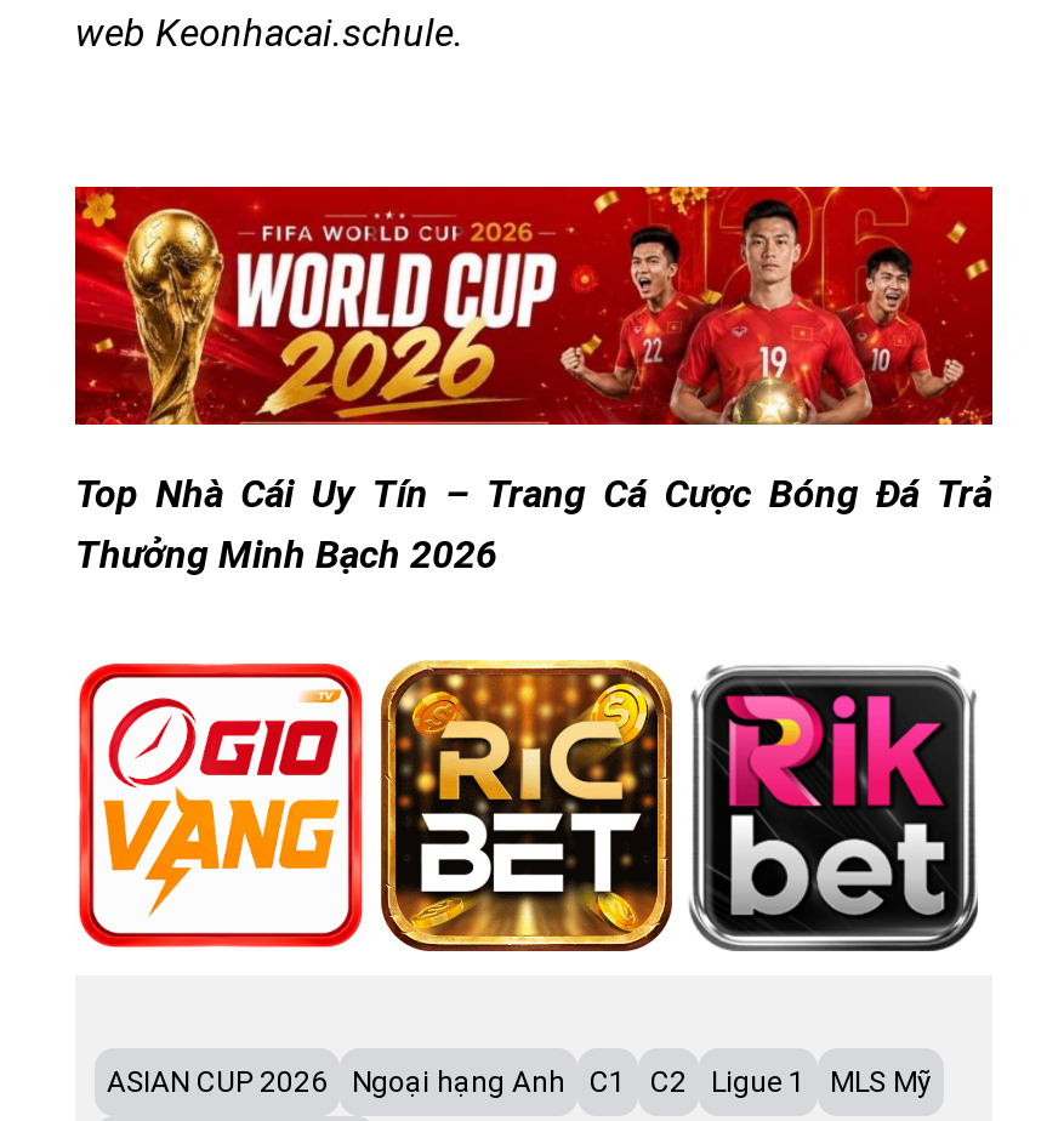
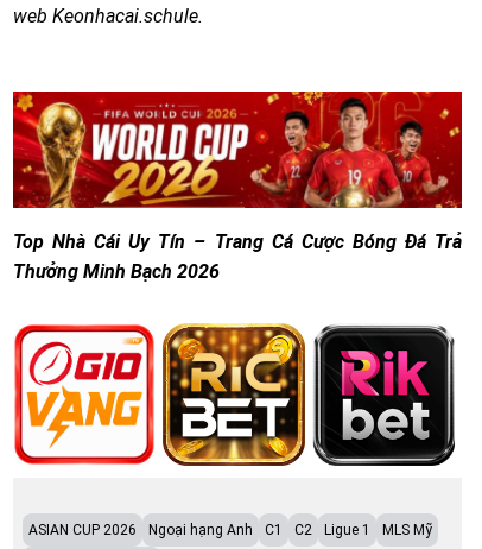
[692,670,973,951] [image] -> [313,327,454,465] [image]

